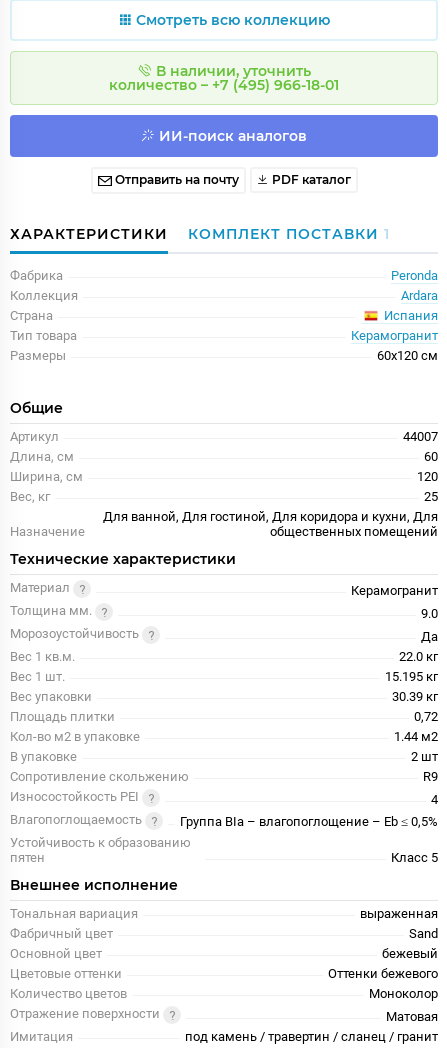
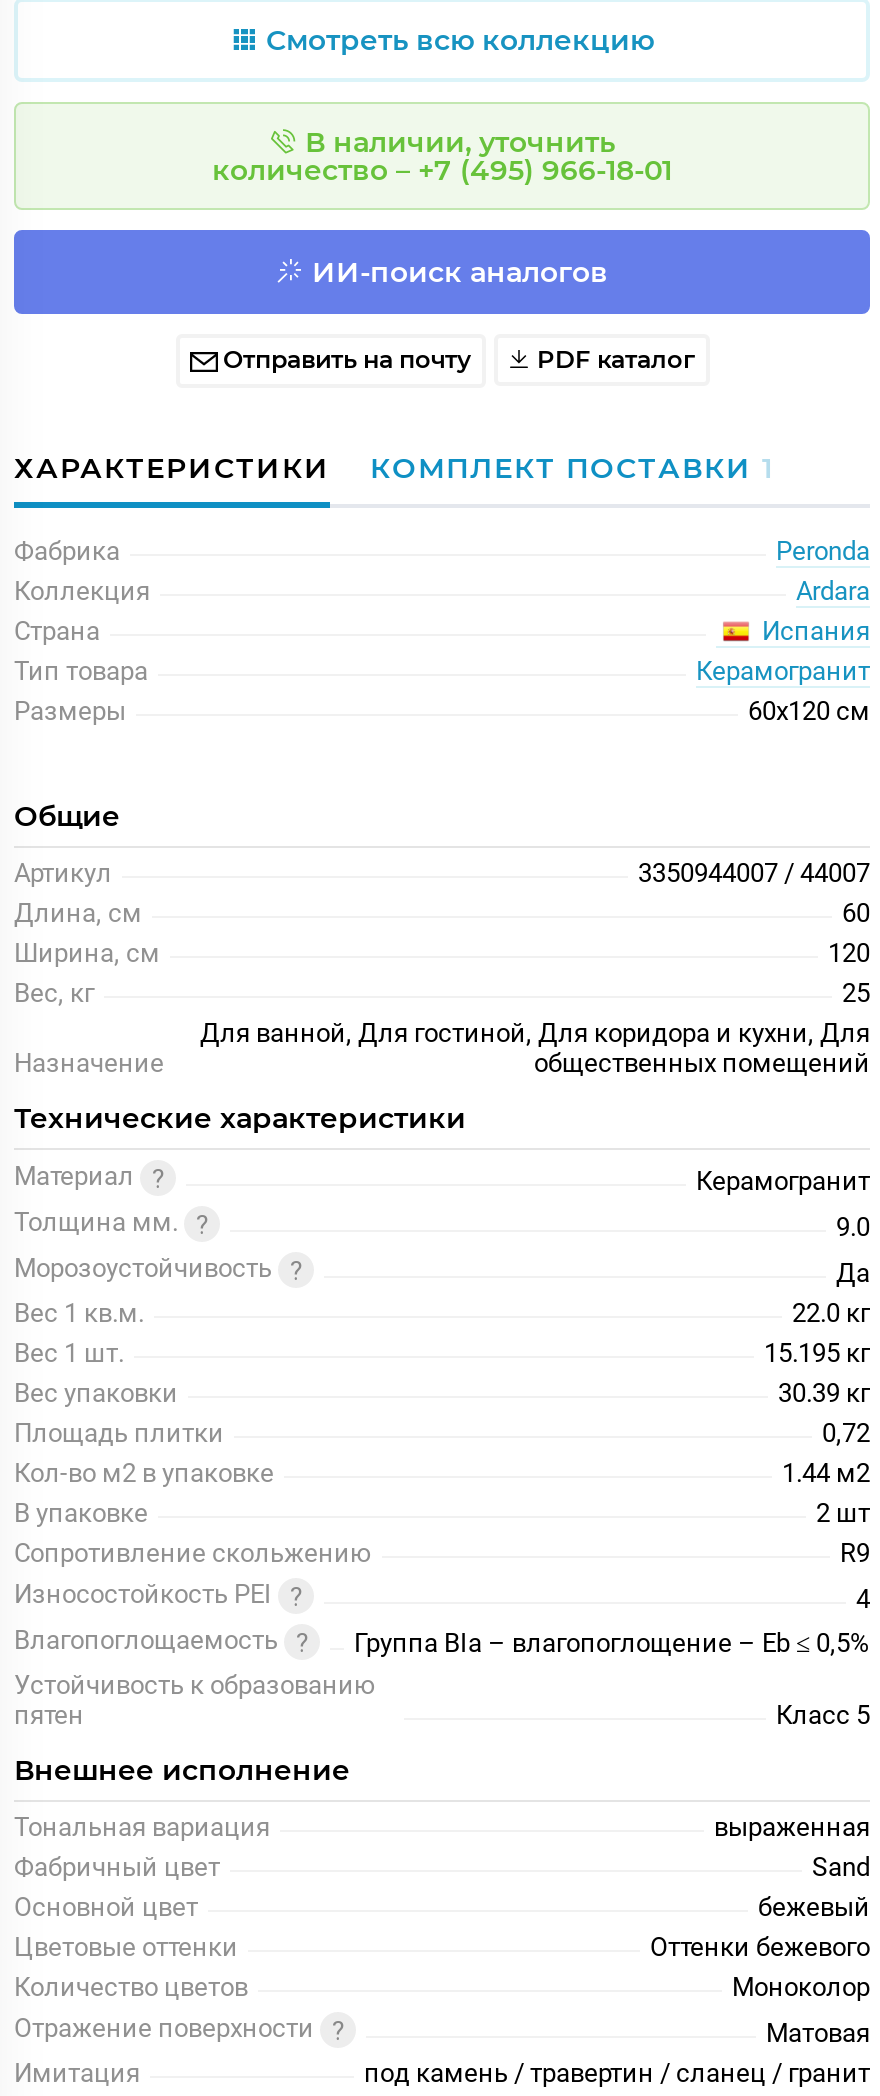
[403,429,438,444] 44007 -> [638,859,870,889] 3350944007 / 44007

